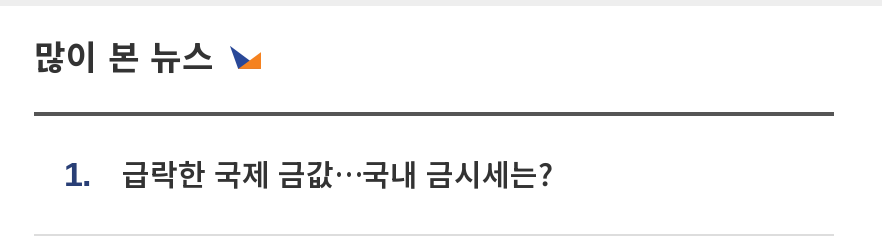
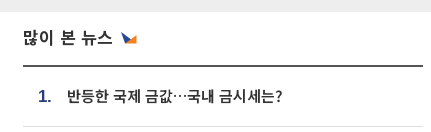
[122,152,554,194] 급락한 국제 금값…국내 금시세는? -> [67,85,283,106] 반등한 국제 금값…국내 금시세는?

